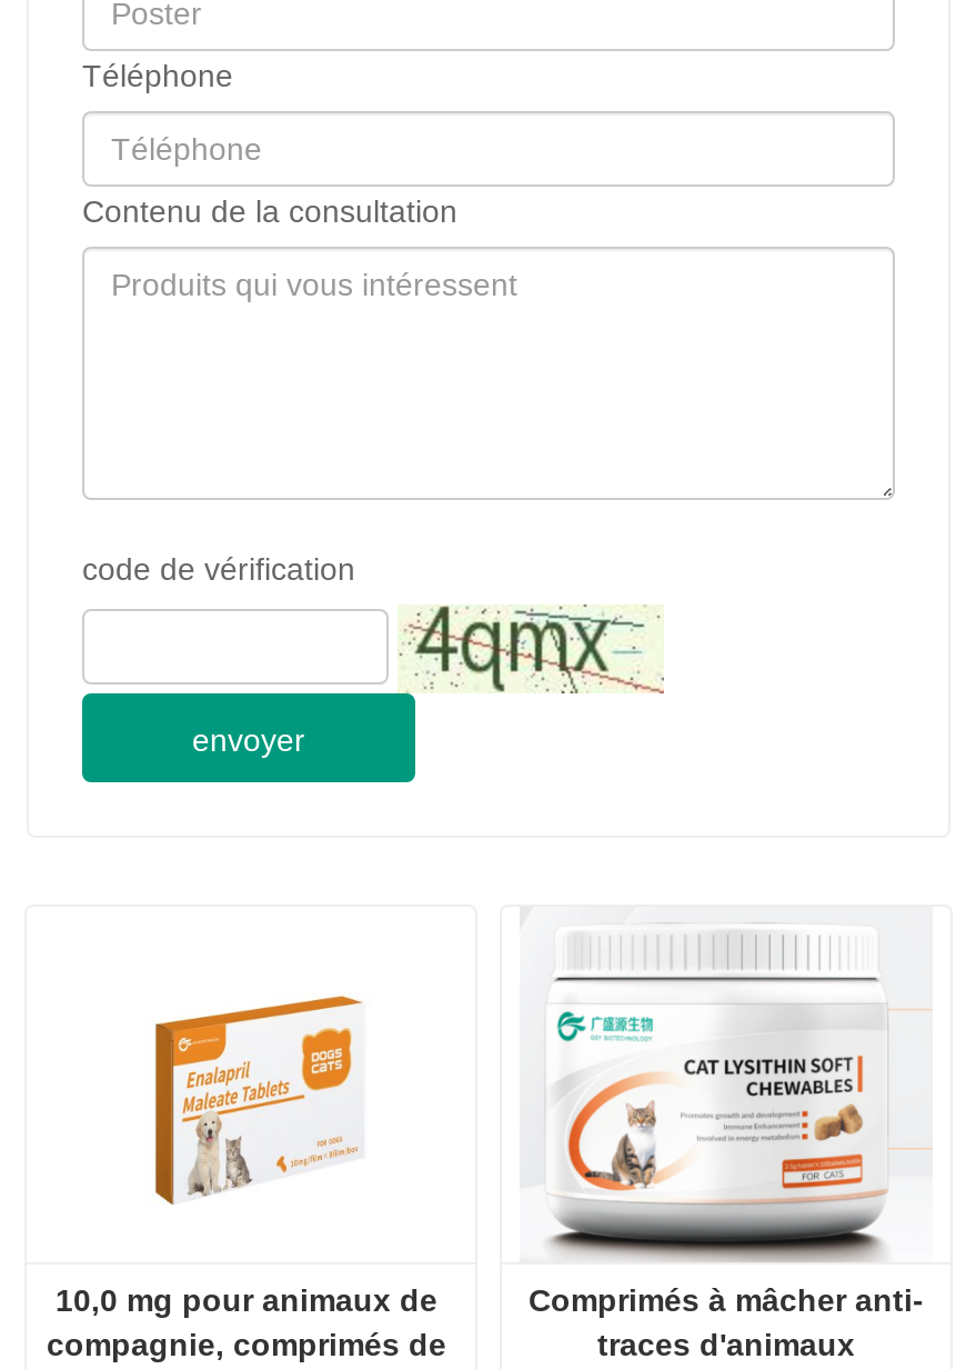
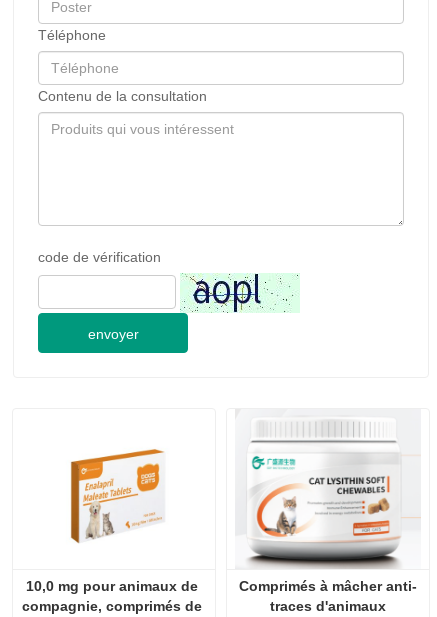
[404,604,664,693] [image] -> [180,273,299,313] [image]

